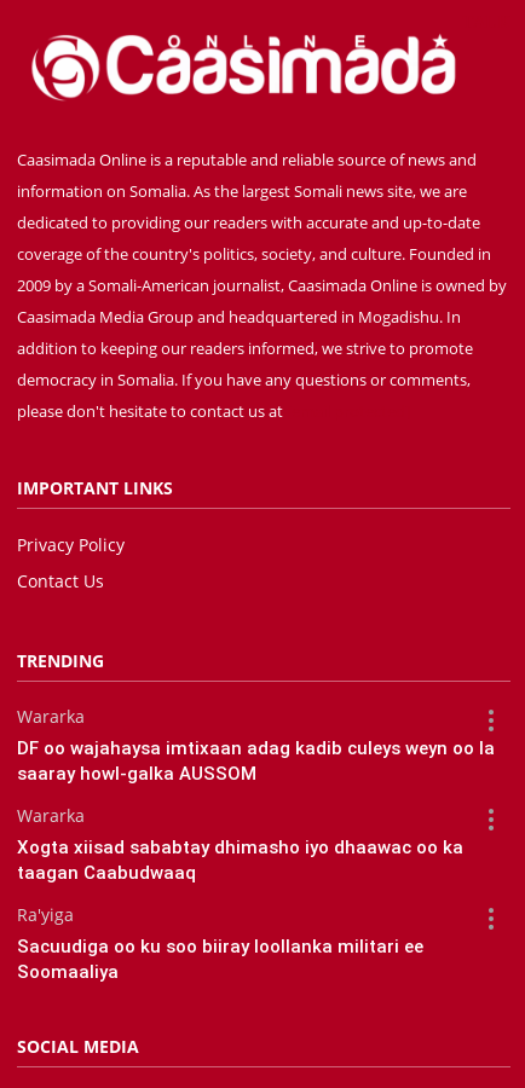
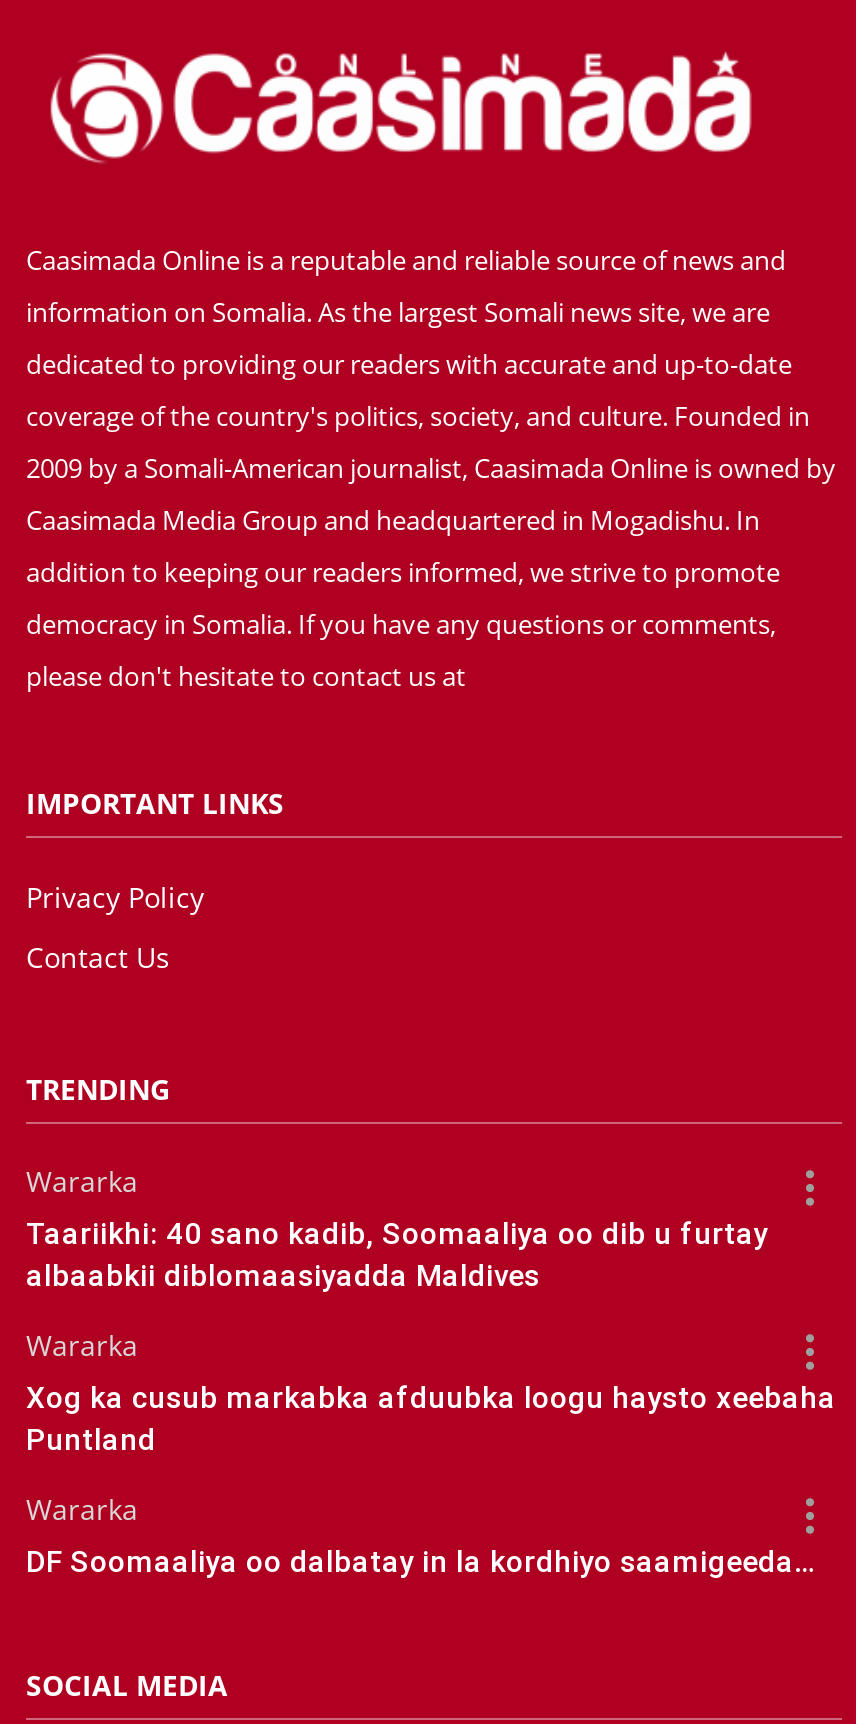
[17,737,495,784] DF oo wajahaysa imtixaan adag kadib culeys weyn oo la | saaray howl-galka AUSSOM -> [26,1215,768,1293] Taariikhi: 40 sano kadib, Soomaaliya oo dib u furtay | albaabkii diblomaasiyadda Maldives
[17,836,463,883] Xogta xiisad sababtay dhimasho iyo dhaawac oo ka | taagan Caabudwaaq -> [26,1379,836,1457] Xog ka cusub markabka afduubka loogu haysto xeebaha | Puntland
[17,903,423,982] Ra'yiga | Sacuudiga oo ku soo biiray loollanka militari ee | Soomaaliya -> [26,1489,814,1579] Wararka | DF Soomaaliya oo dalbatay in la kordhiyo saamigeeda…

